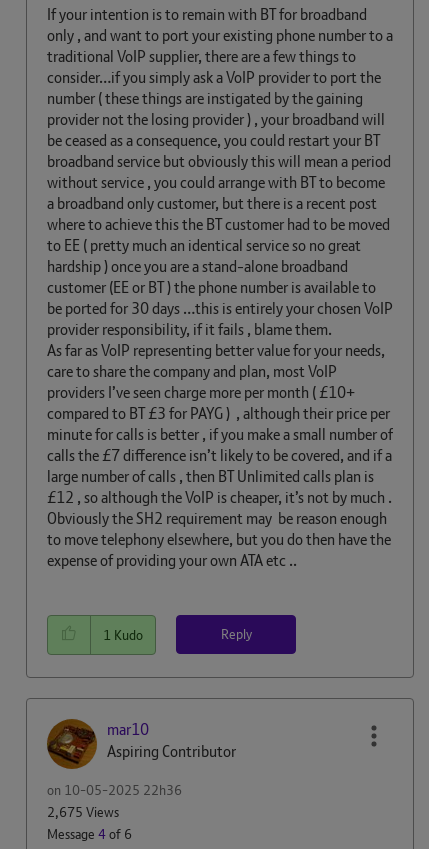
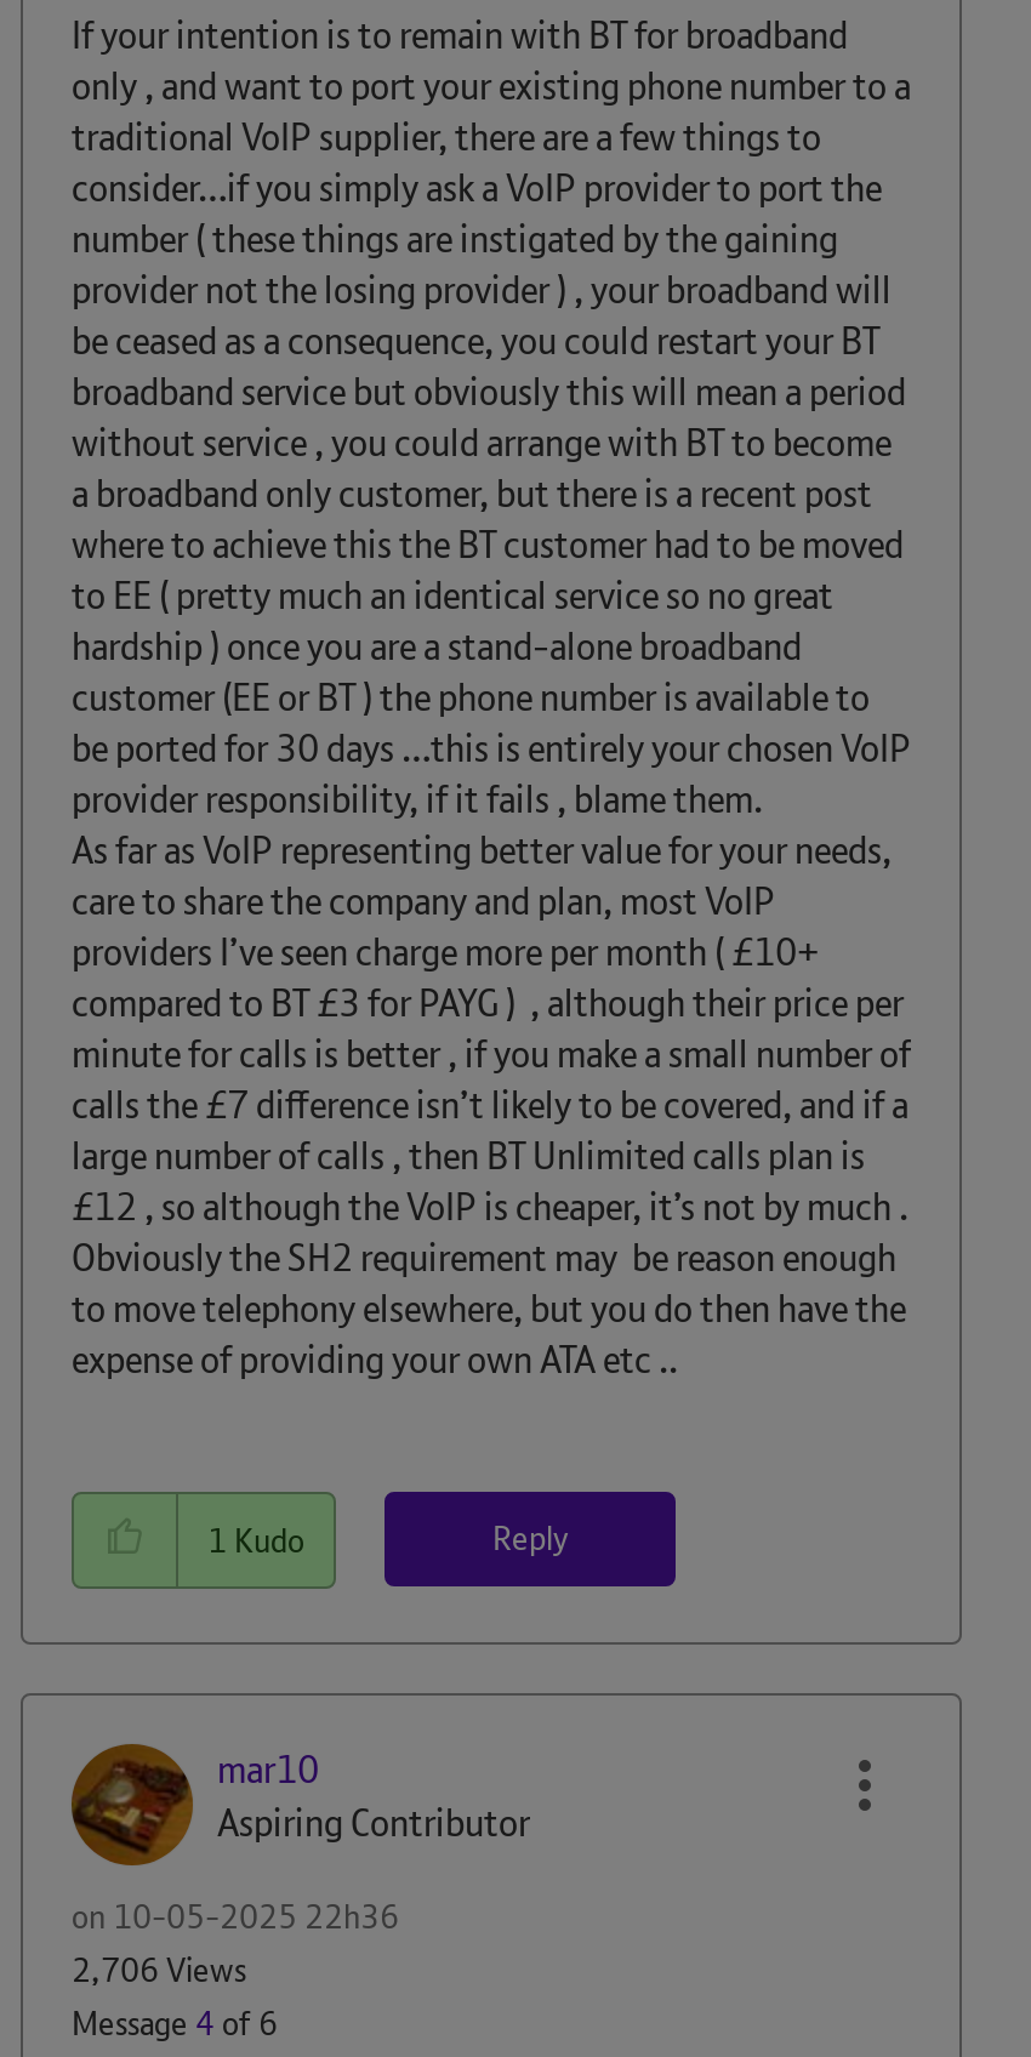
[47,802,119,820] 2,675 Views -> [72,1947,246,1990] 2,706 Views

